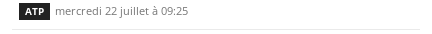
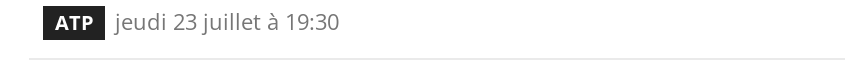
[55,3,188,18] mercredi 22 juillet à 09:25 -> [115,6,339,36] jeudi 23 juillet à 19:30

